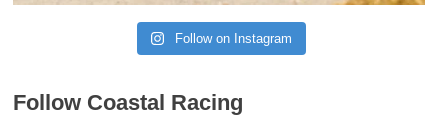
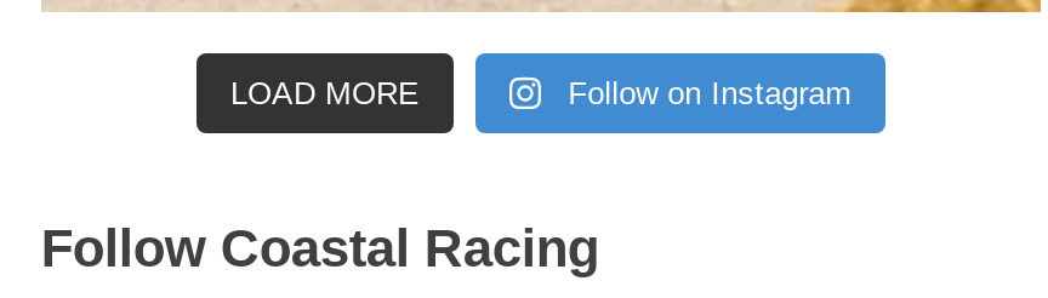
none -> [230,74,419,111] LOAD MORE

